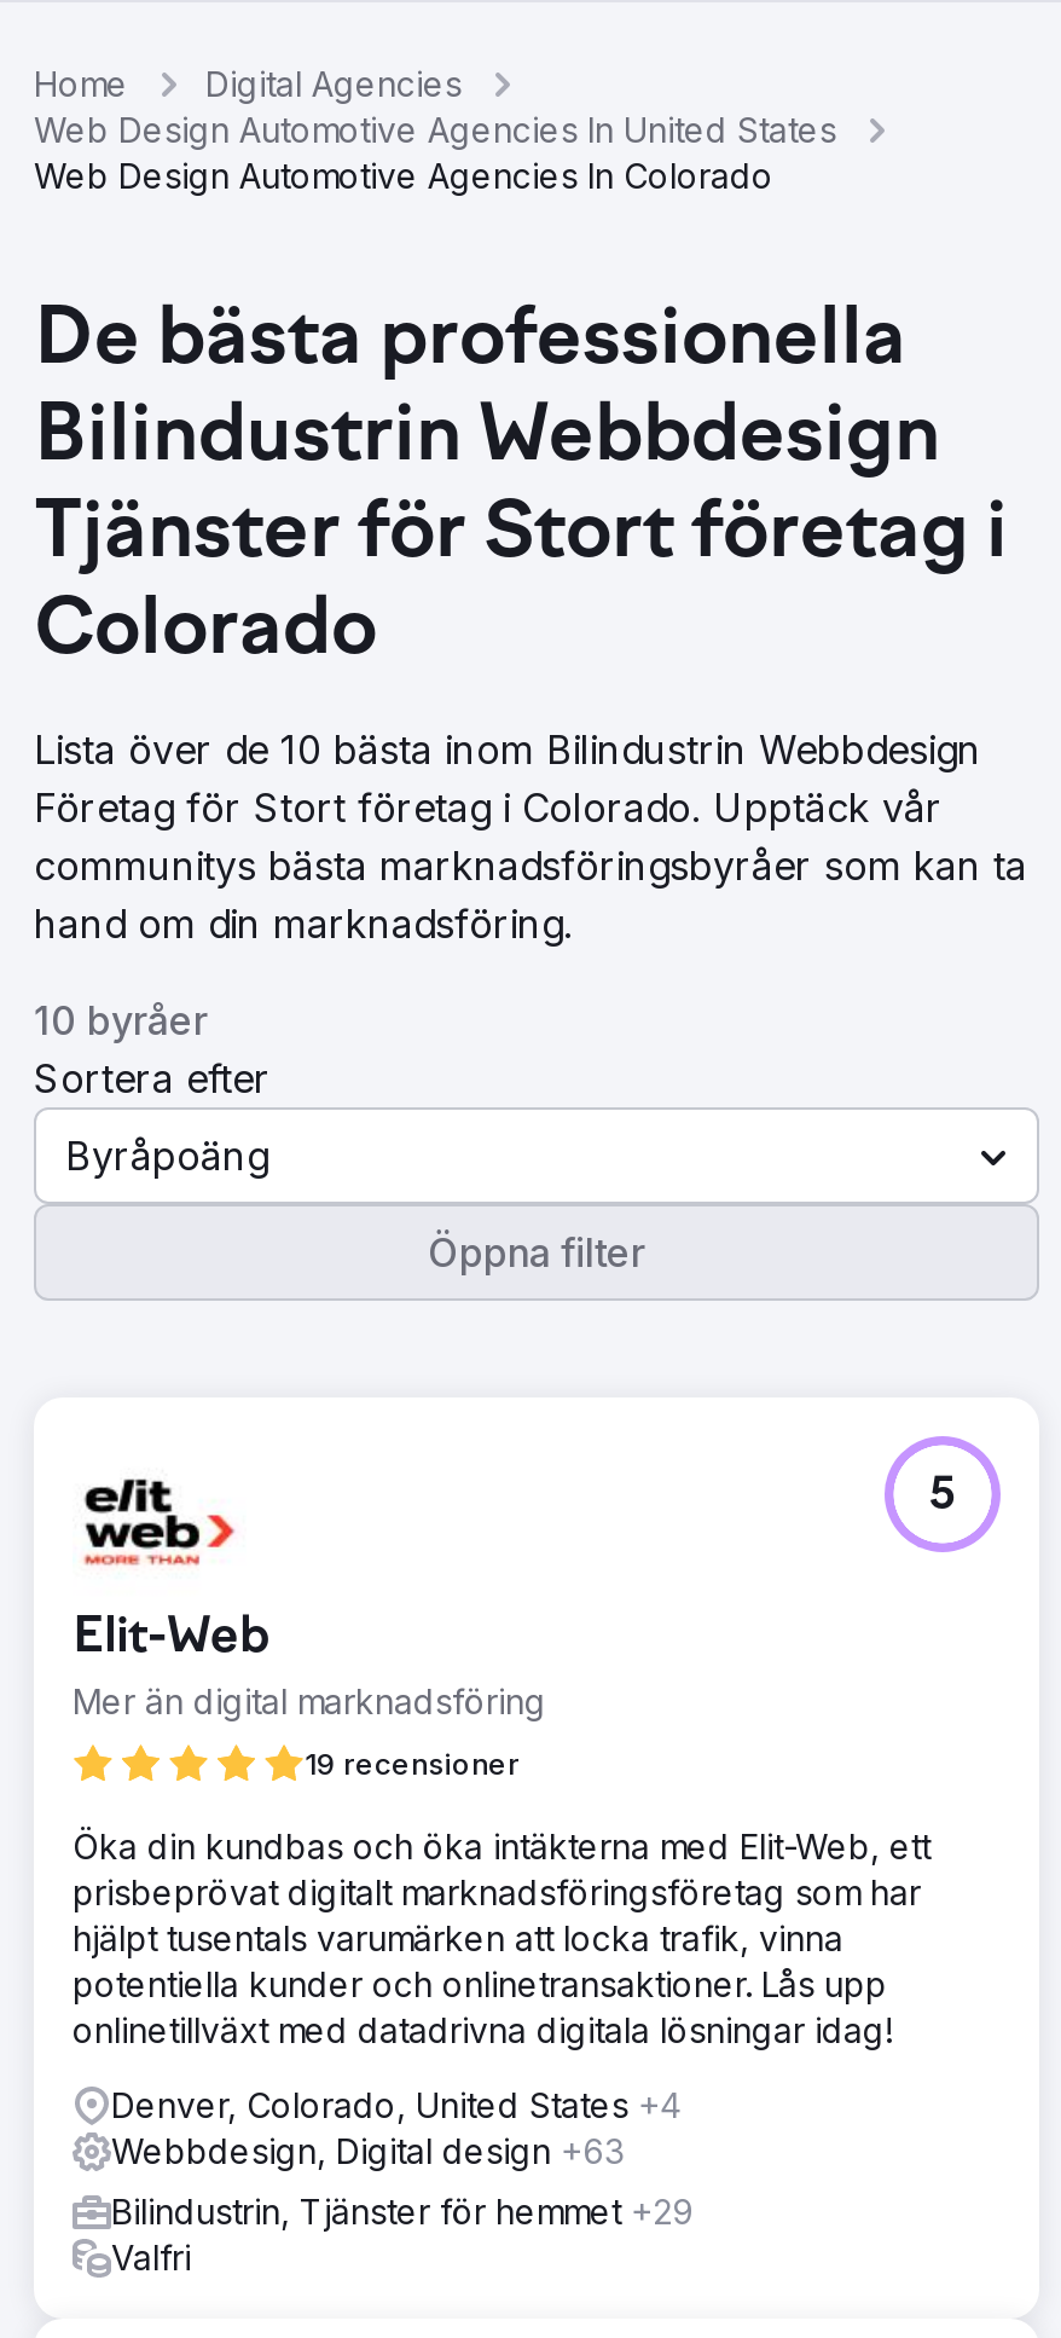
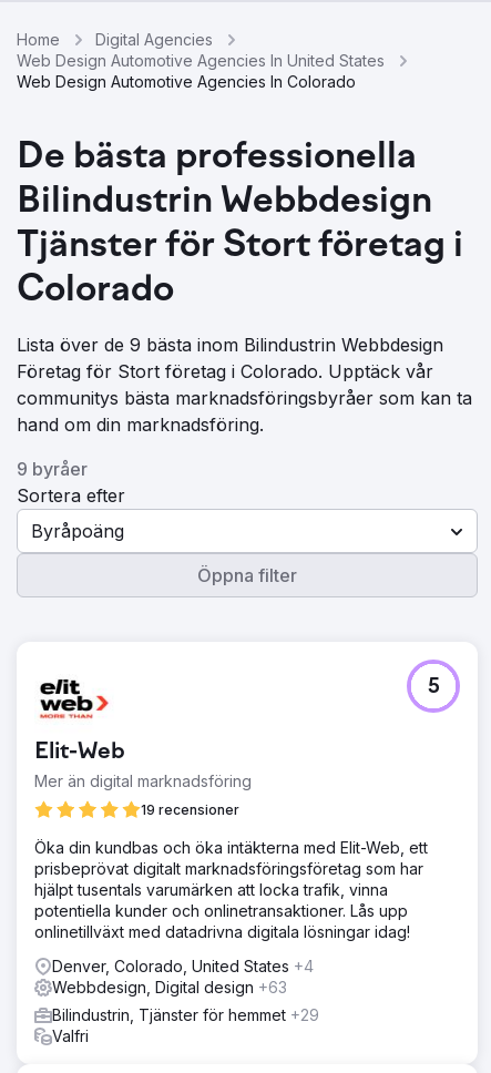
[34,725,981,774] Lista över de 10 bästa inom Bilindustrin Webbdesign -> [17,334,443,356] Lista över de 9 bästa inom Bilindustrin Webbdesign
[34,996,208,1044] 10 byråer -> [17,458,88,480] 9 byråer

